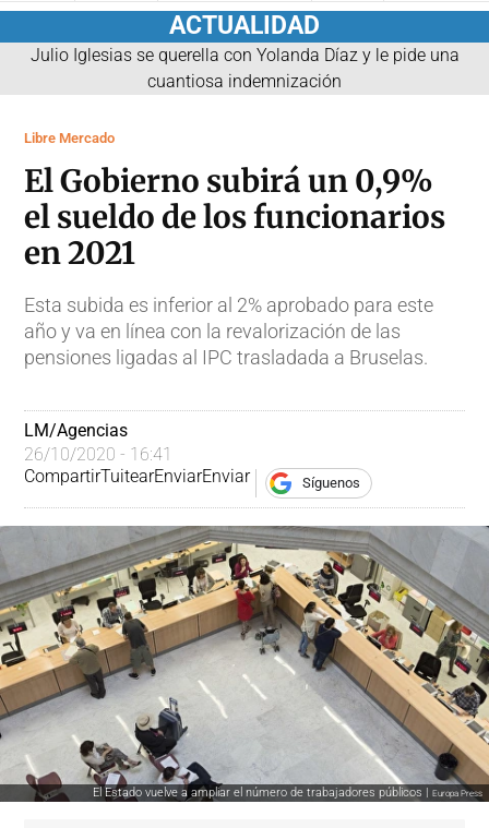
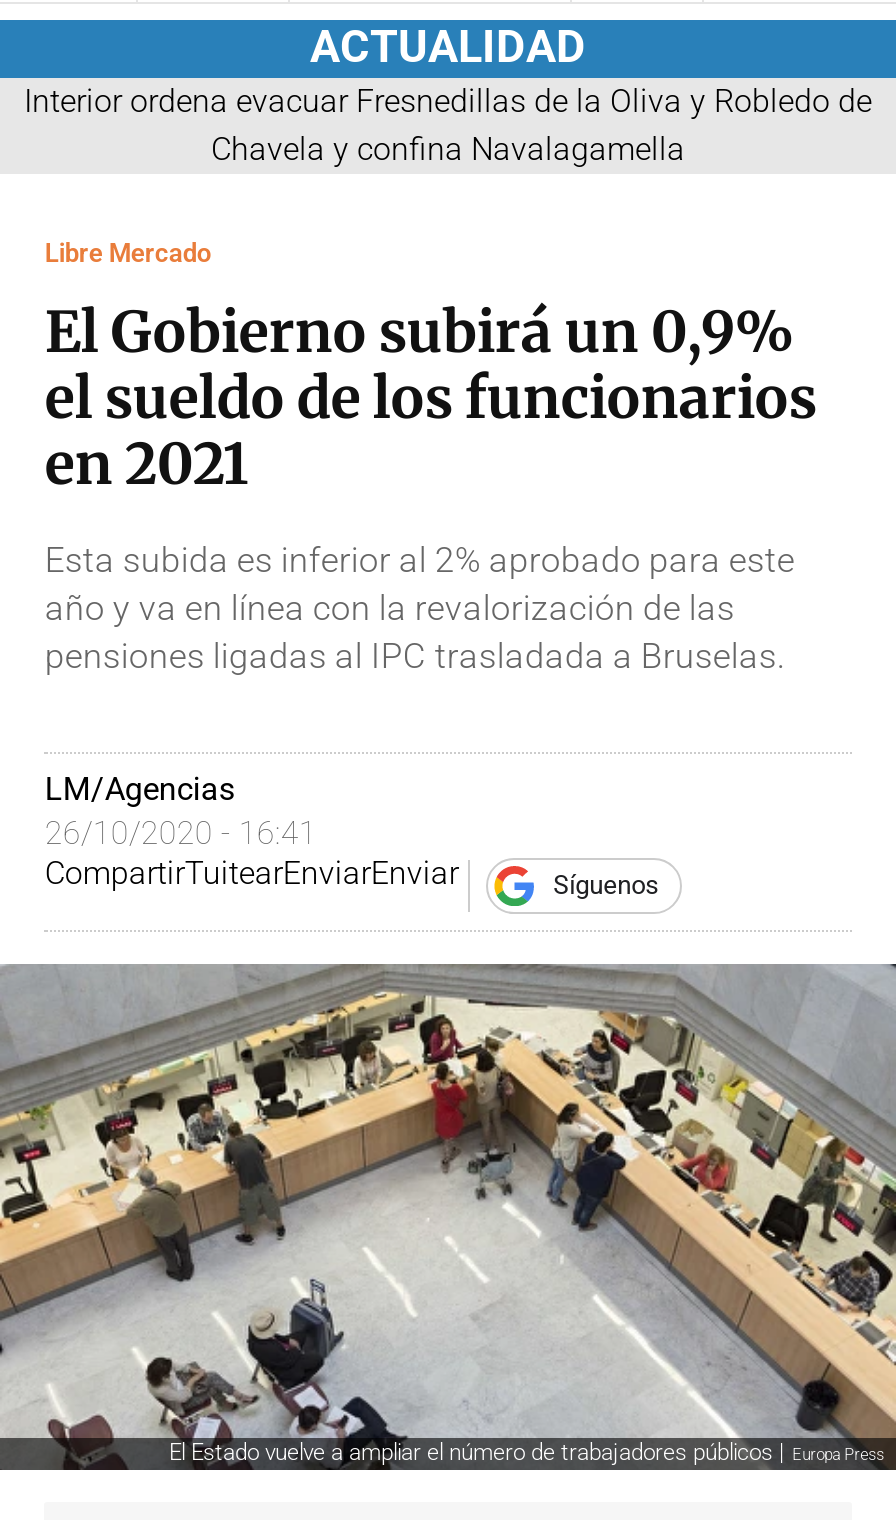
[30,44,459,91] Julio Iglesias se querella con Yolanda Díaz y le pide una | cuantiosa indemnización -> [24,81,872,167] Interior ordena evacuar Fresnedillas de la Oliva y Robledo de | Chavela y confina Navalagamella

